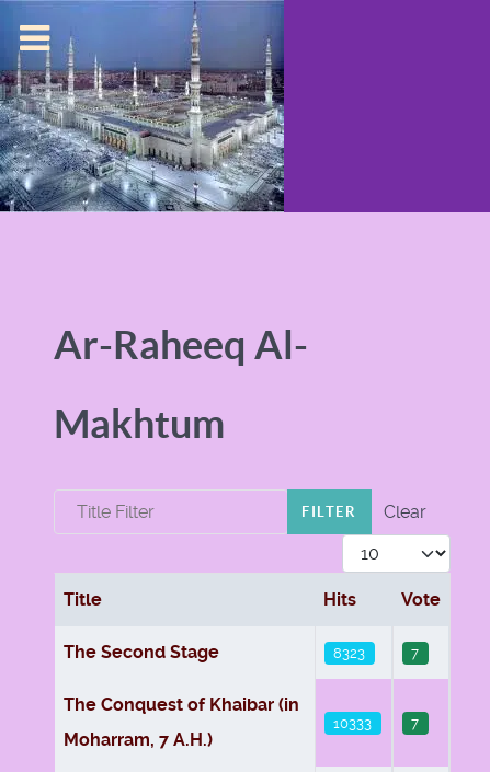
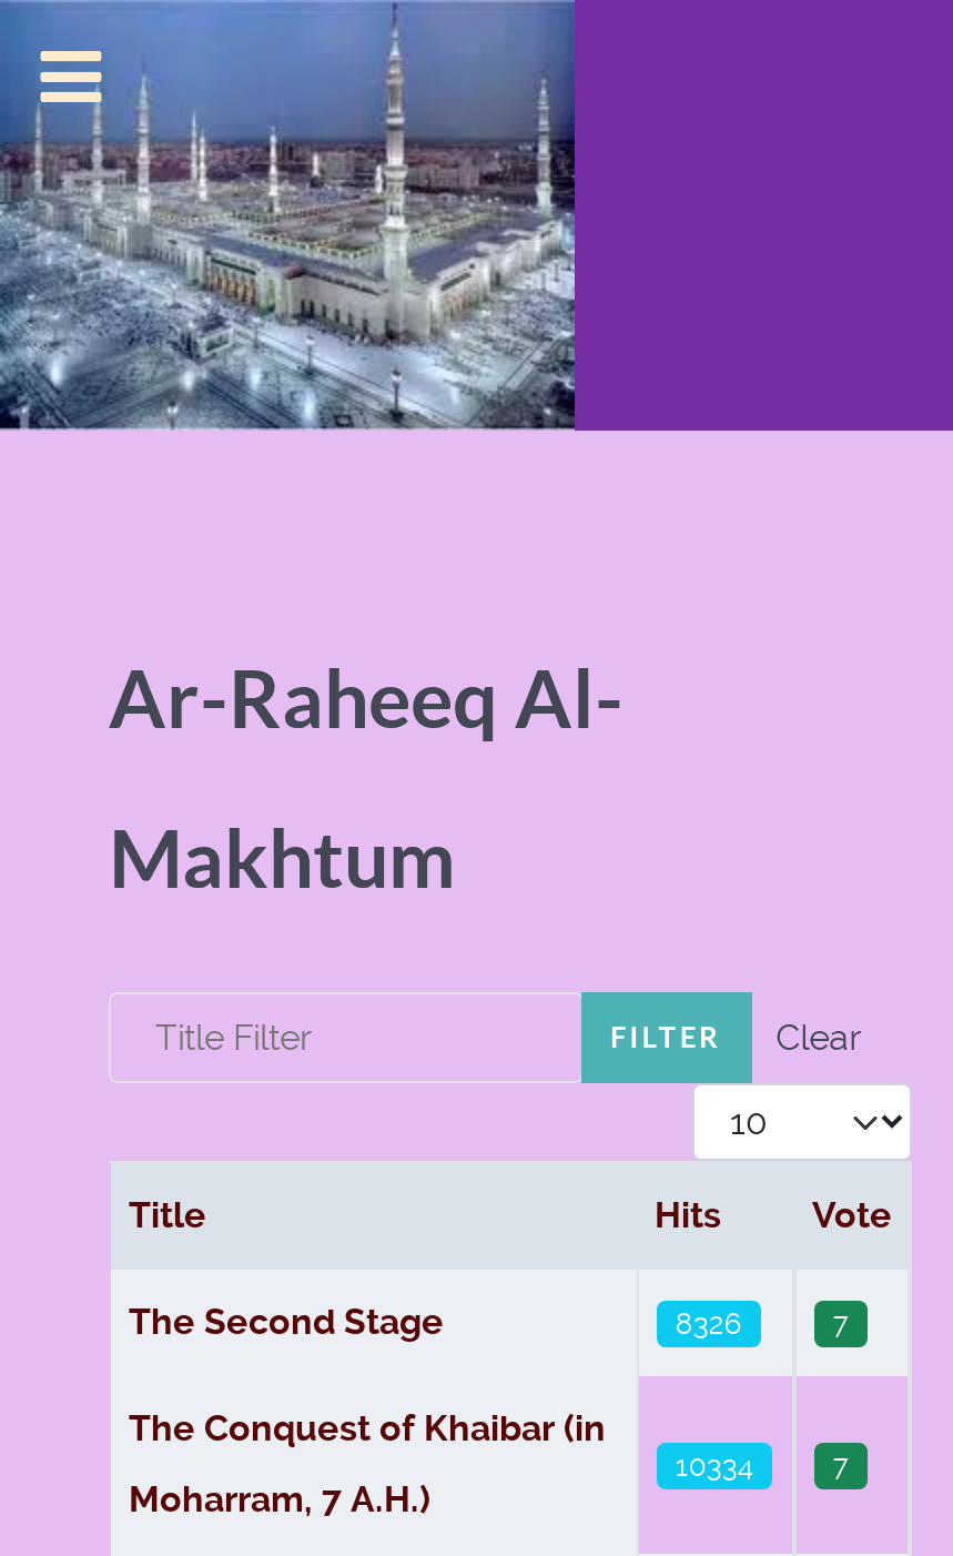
[334,645,365,661] 8323 -> [675,1307,742,1340] 8326
[334,715,372,731] 10333 -> [675,1449,753,1482] 10334

